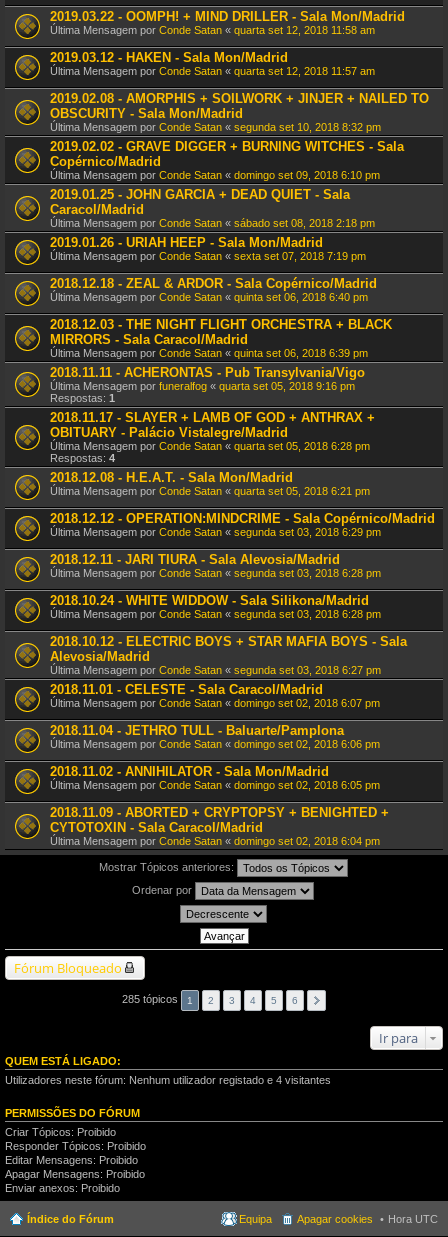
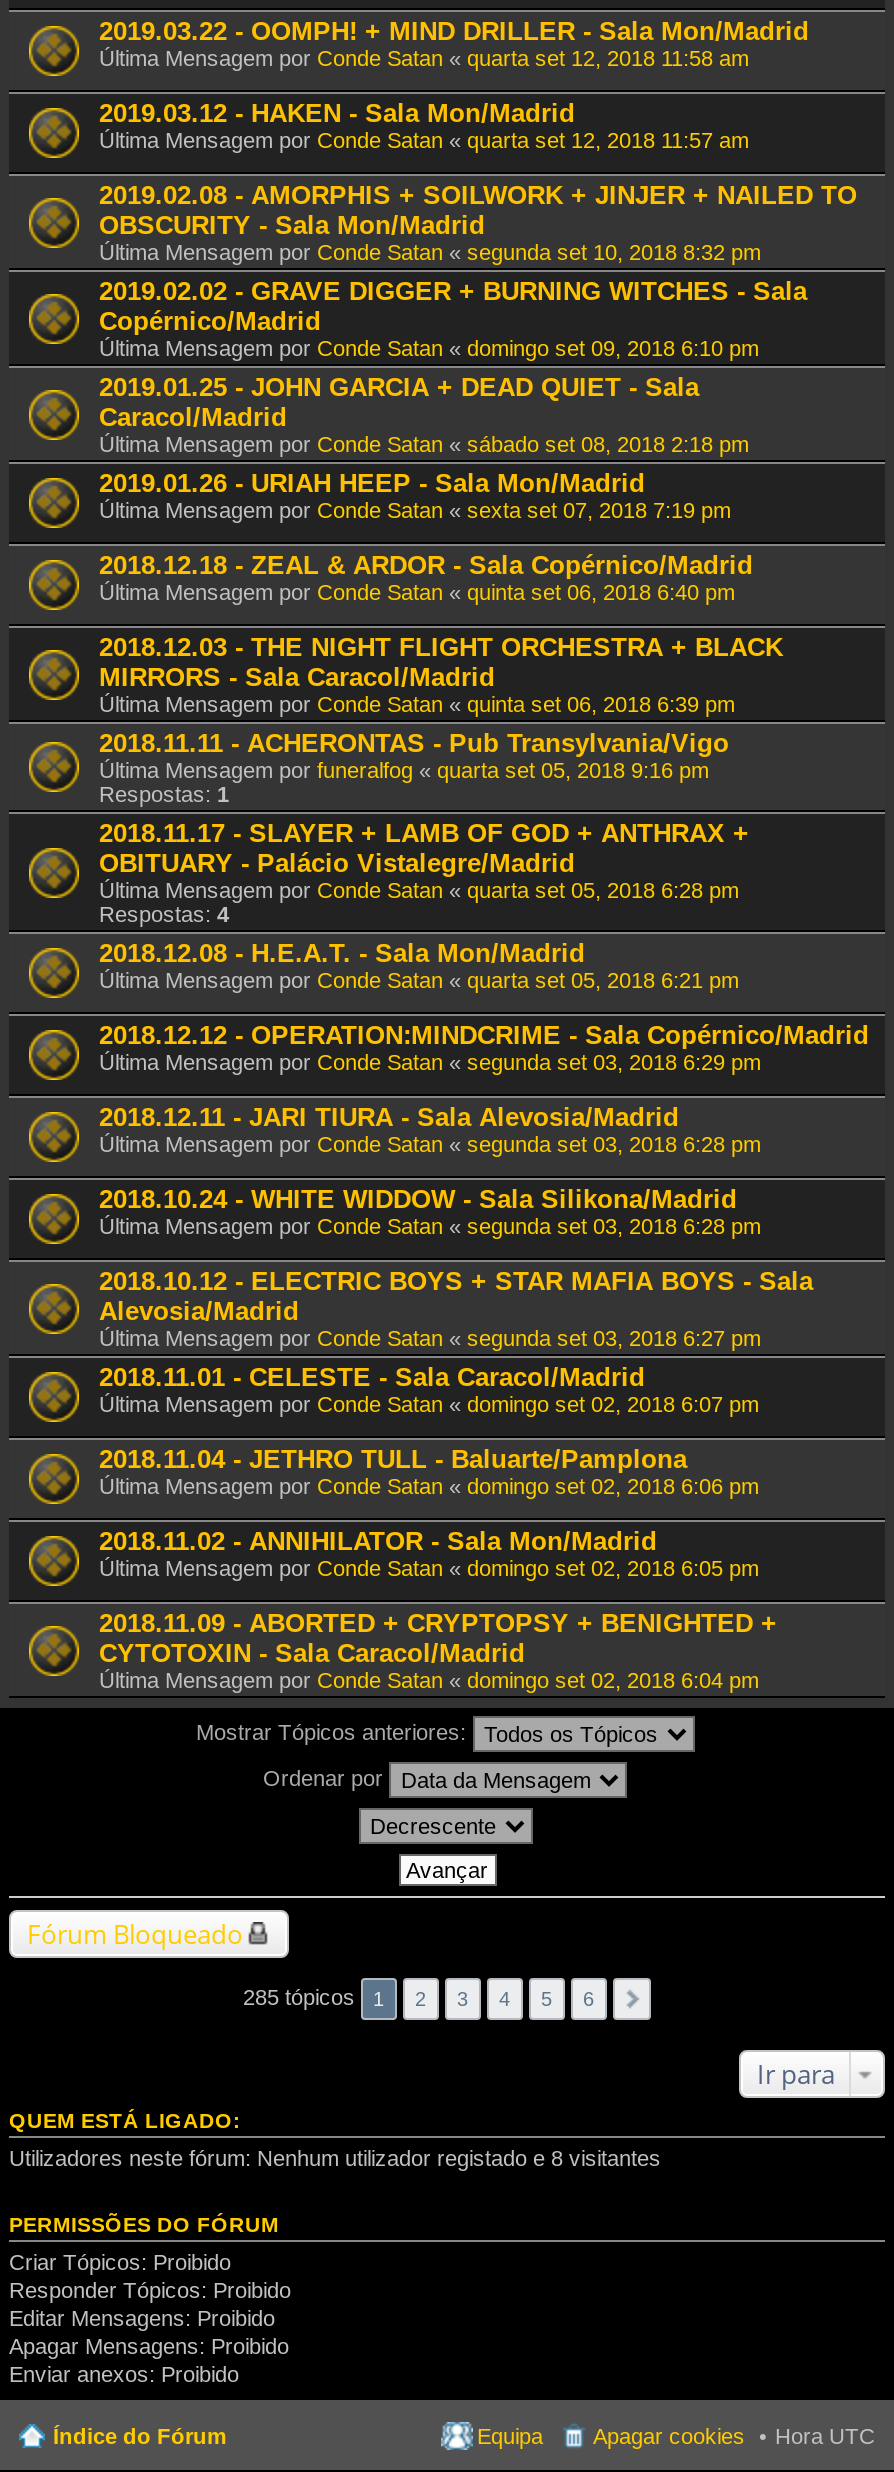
[5,1074,331,1086] Utilizadores neste fórum: Nenhum utilizador registado e 4 visitantes -> [9,2146,661,2170] Utilizadores neste fórum: Nenhum utilizador registado e 8 visitantes

